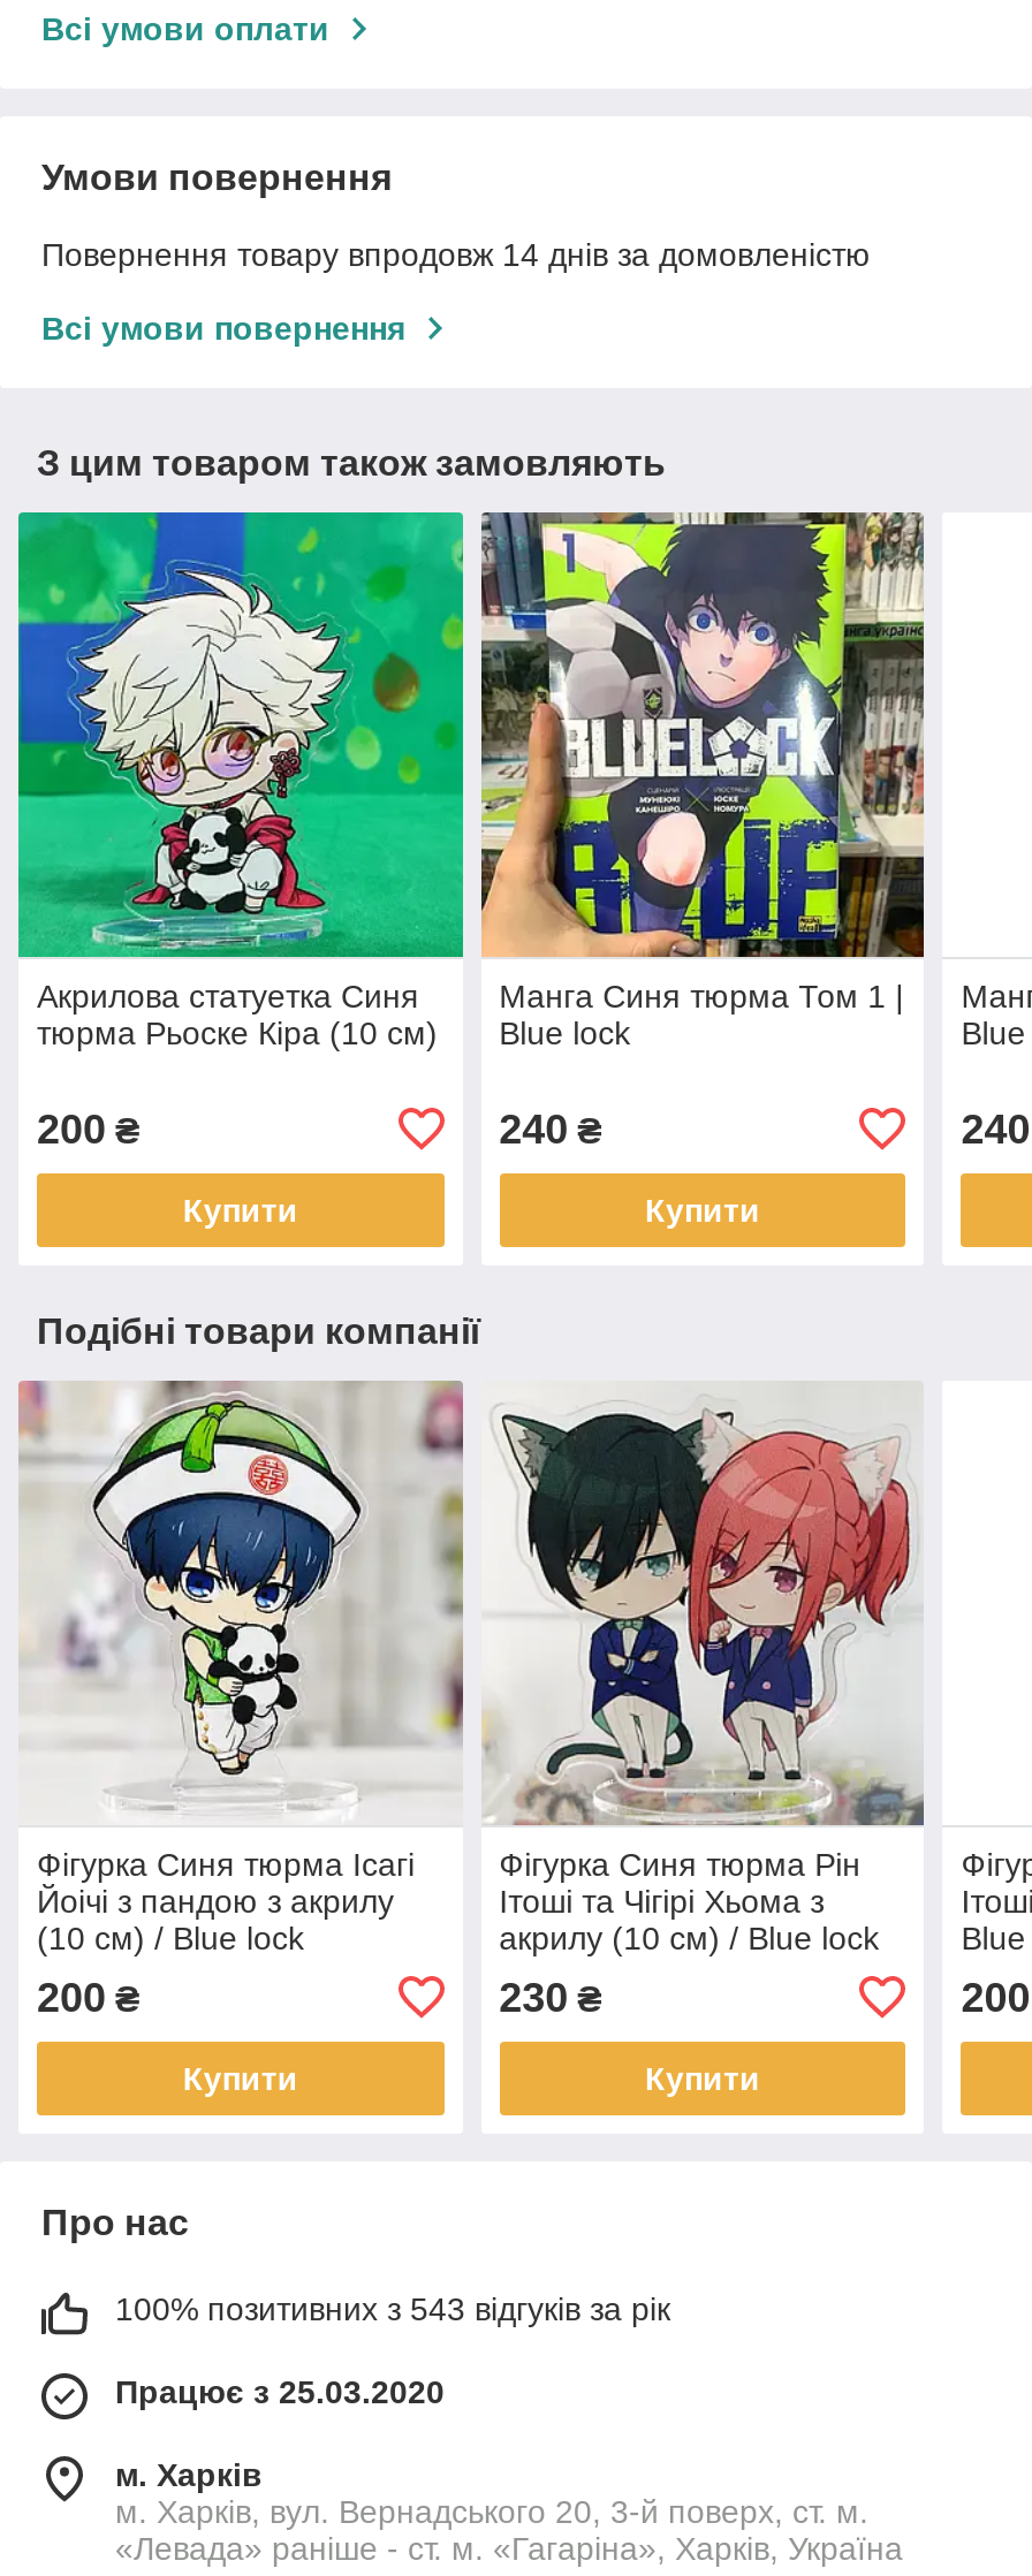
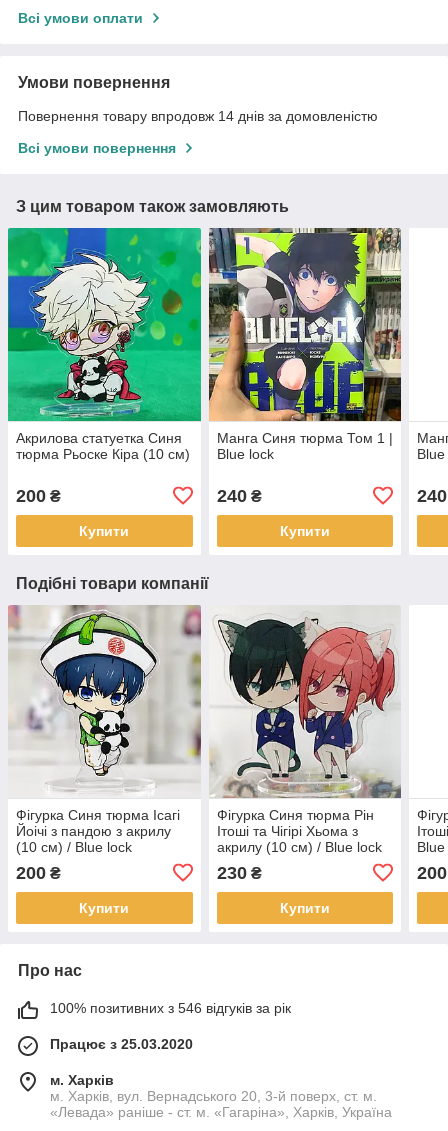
[115,2289,670,2326] 100% позитивних з 543 відгуків за рік -> [50,999,291,1015] 100% позитивних з 546 відгуків за рік

